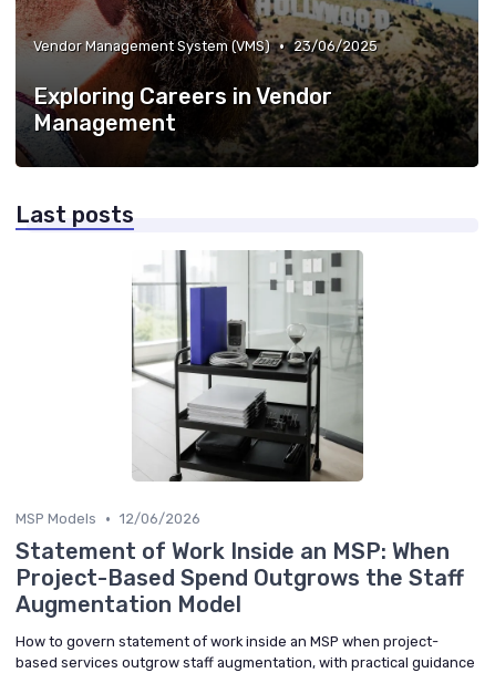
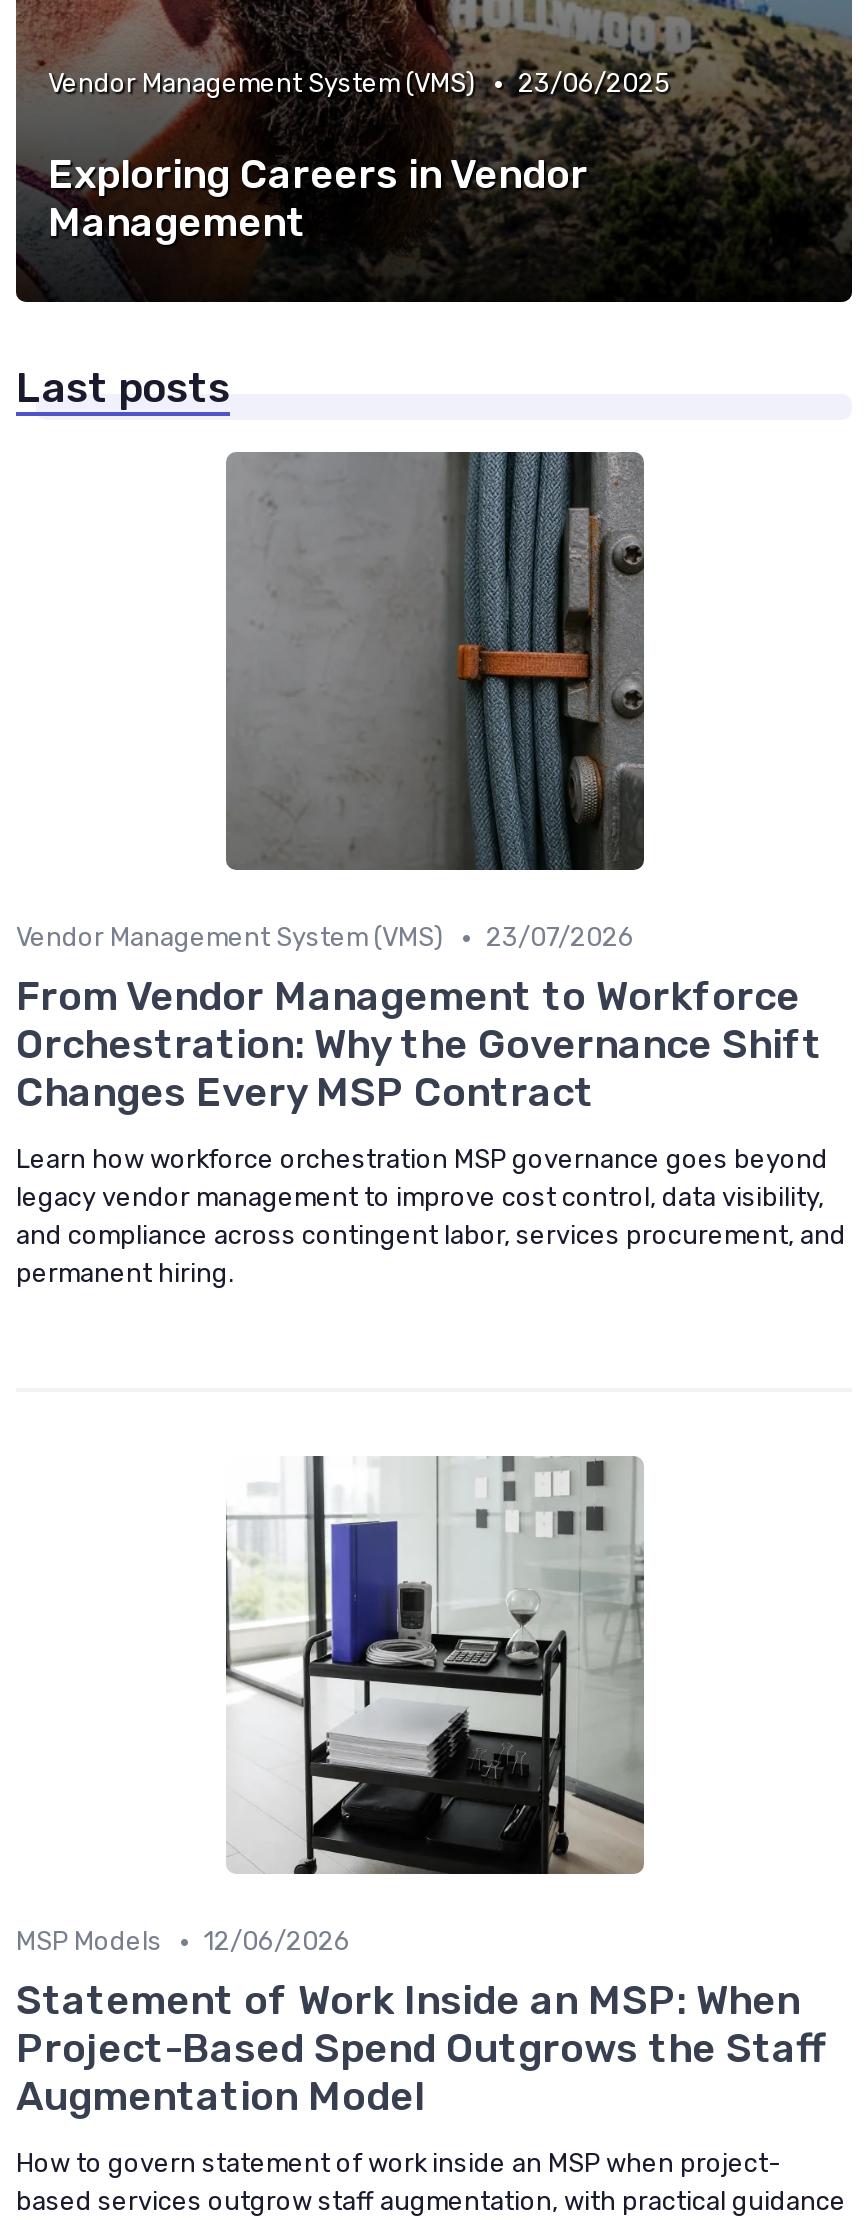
none -> [16,450,846,1288] [image] | Vendor Management System (VMS) • 23/07/2026 | From Vendor Management to Workforce | Orchestration: Why the Governance Shift | Changes Every MSP Contract | Learn how workforce orchestration MSP governance goes beyond | legacy vendor management to improve cost control, data visibility, | and compliance across contingent labor, services procurement, and | permanent hiring.

